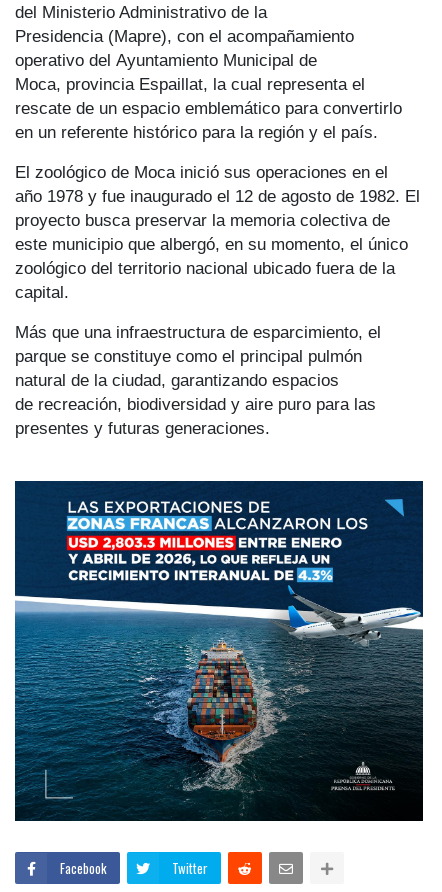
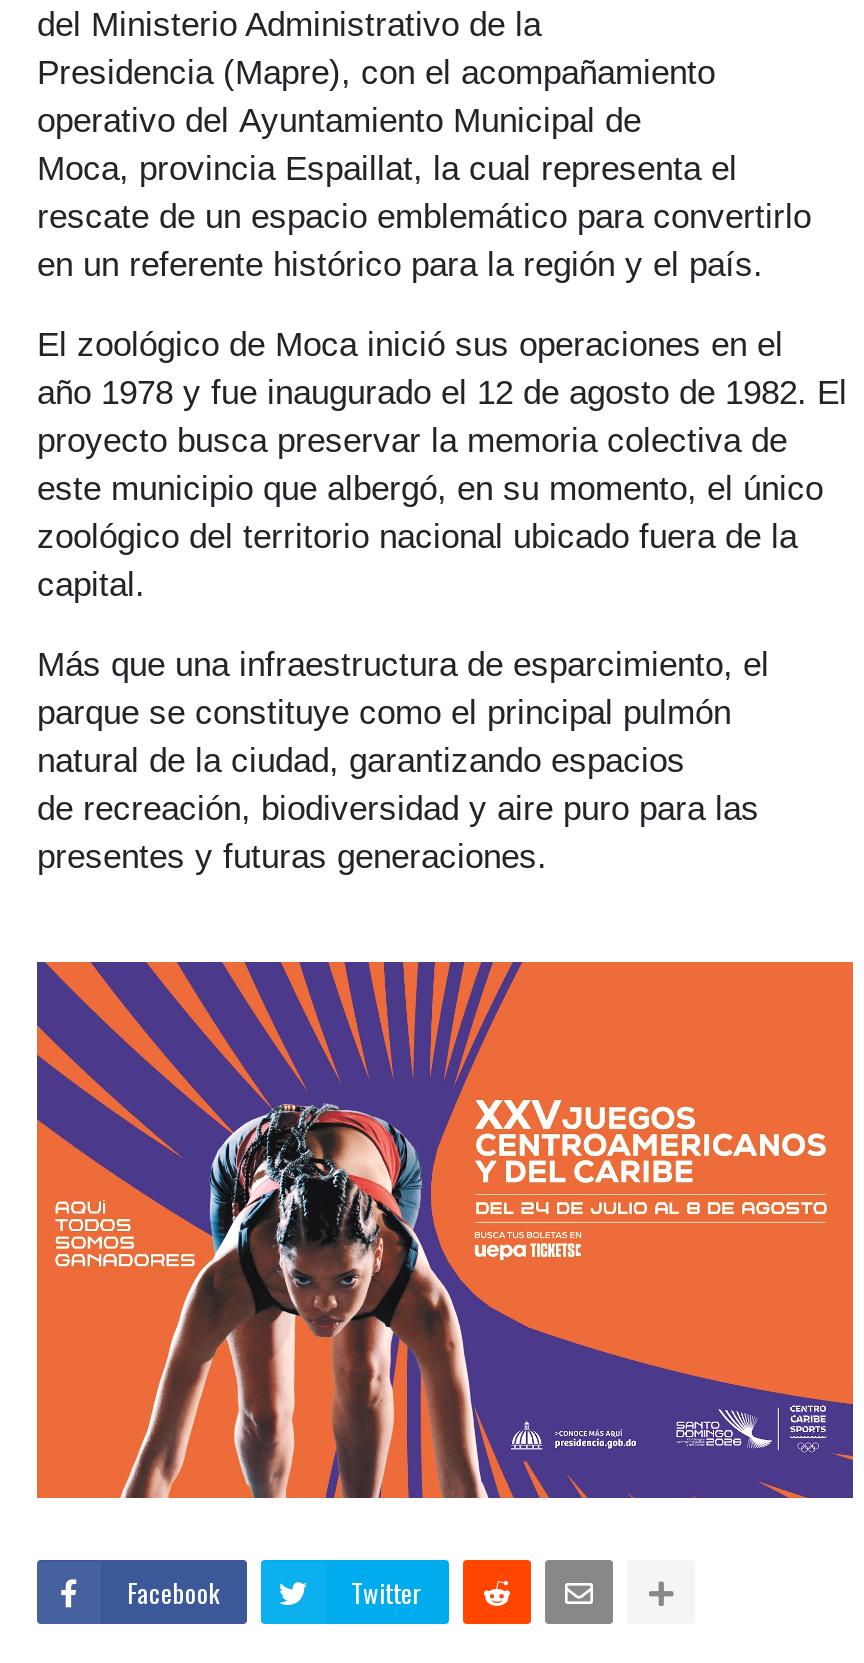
[14,480,424,822] [image] -> [35,960,855,1500] [image]

